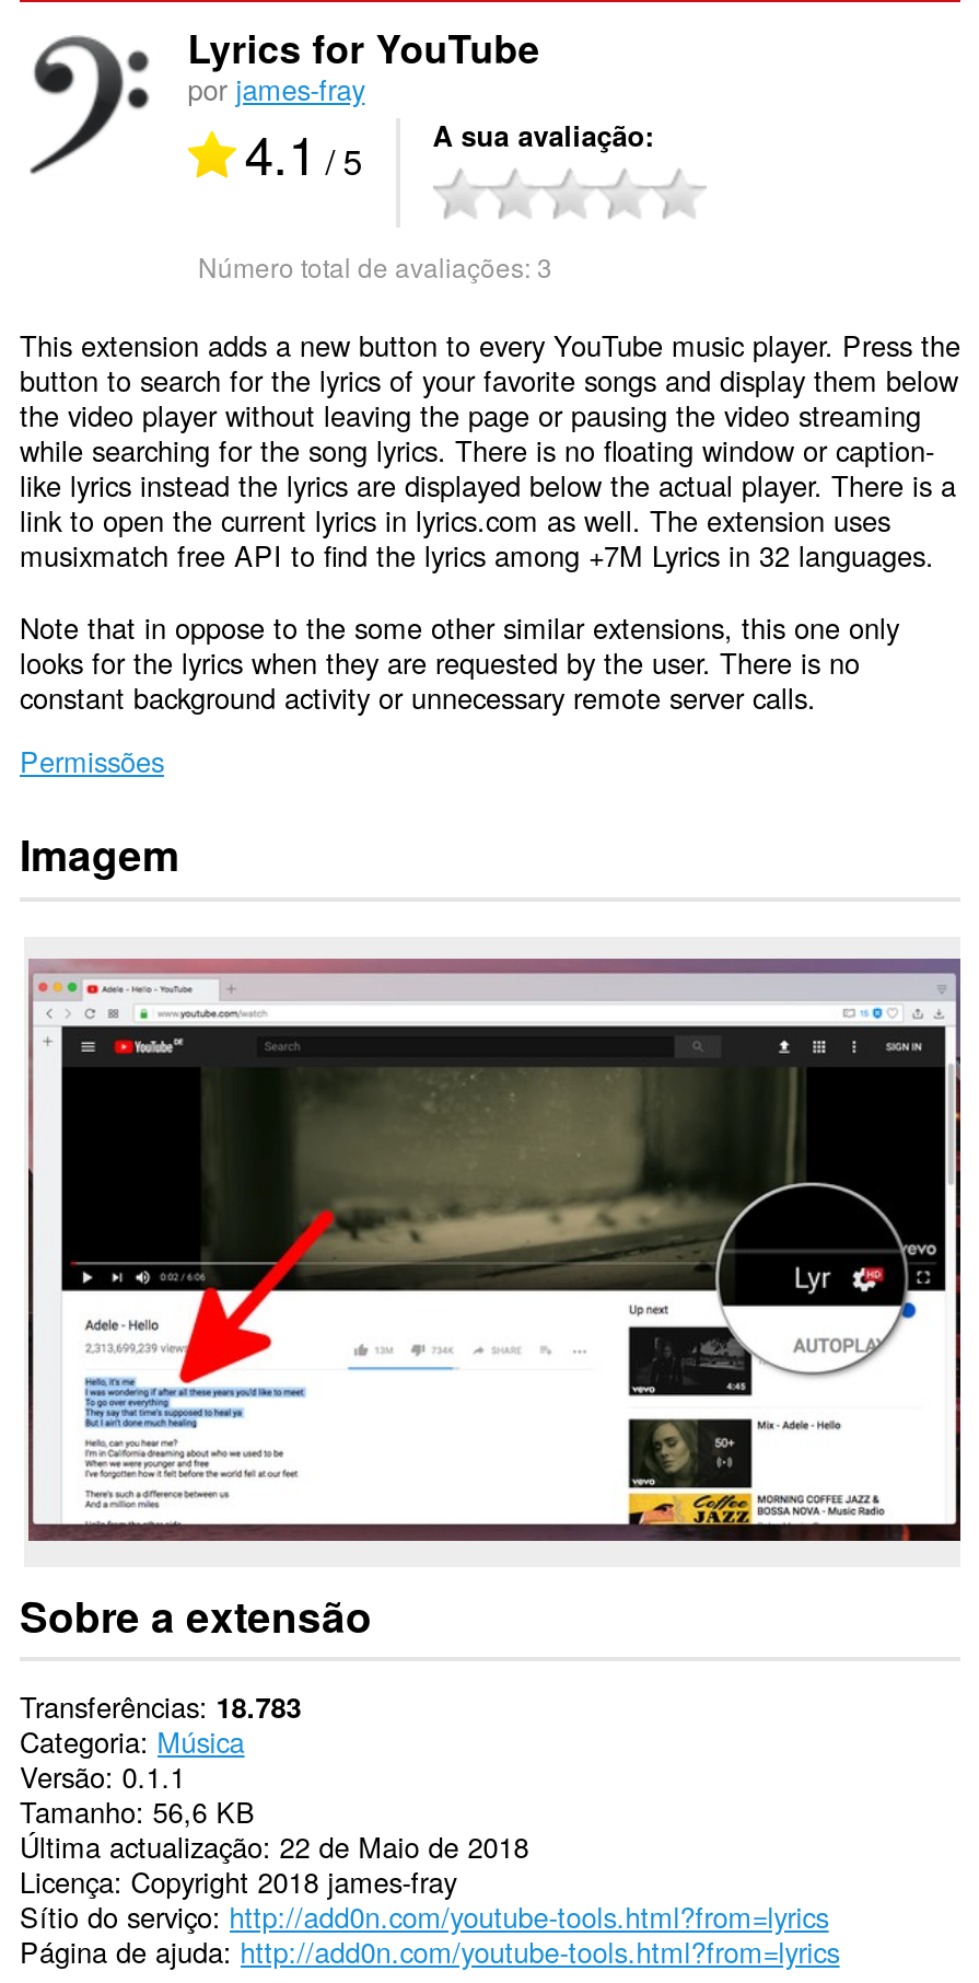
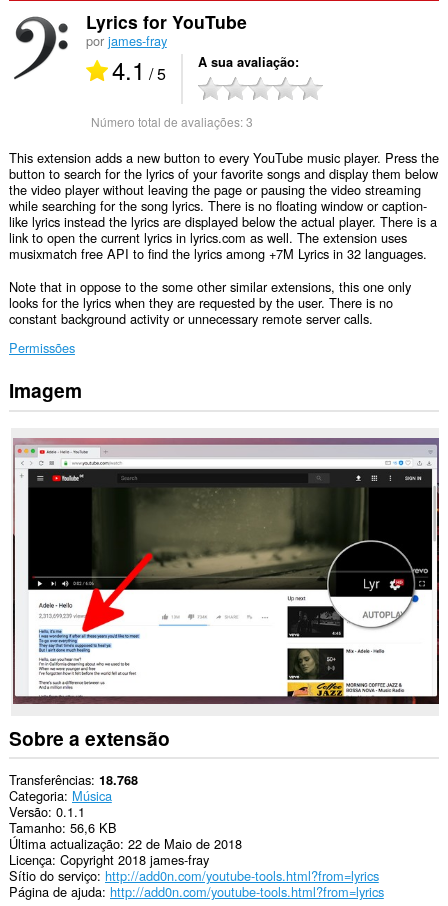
[20,1686,301,1727] Transferências 18.783 -> [9,770,138,789] Transferências 18.768

